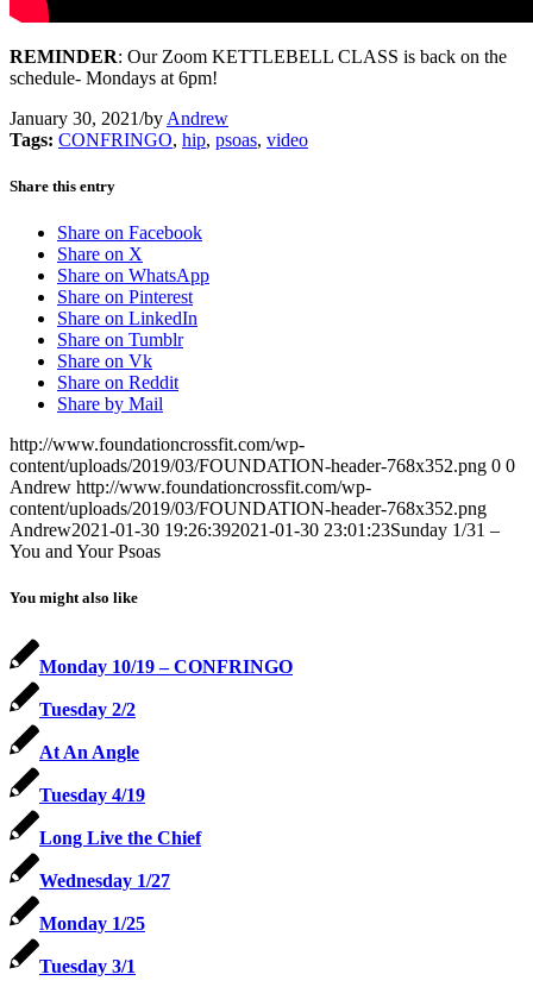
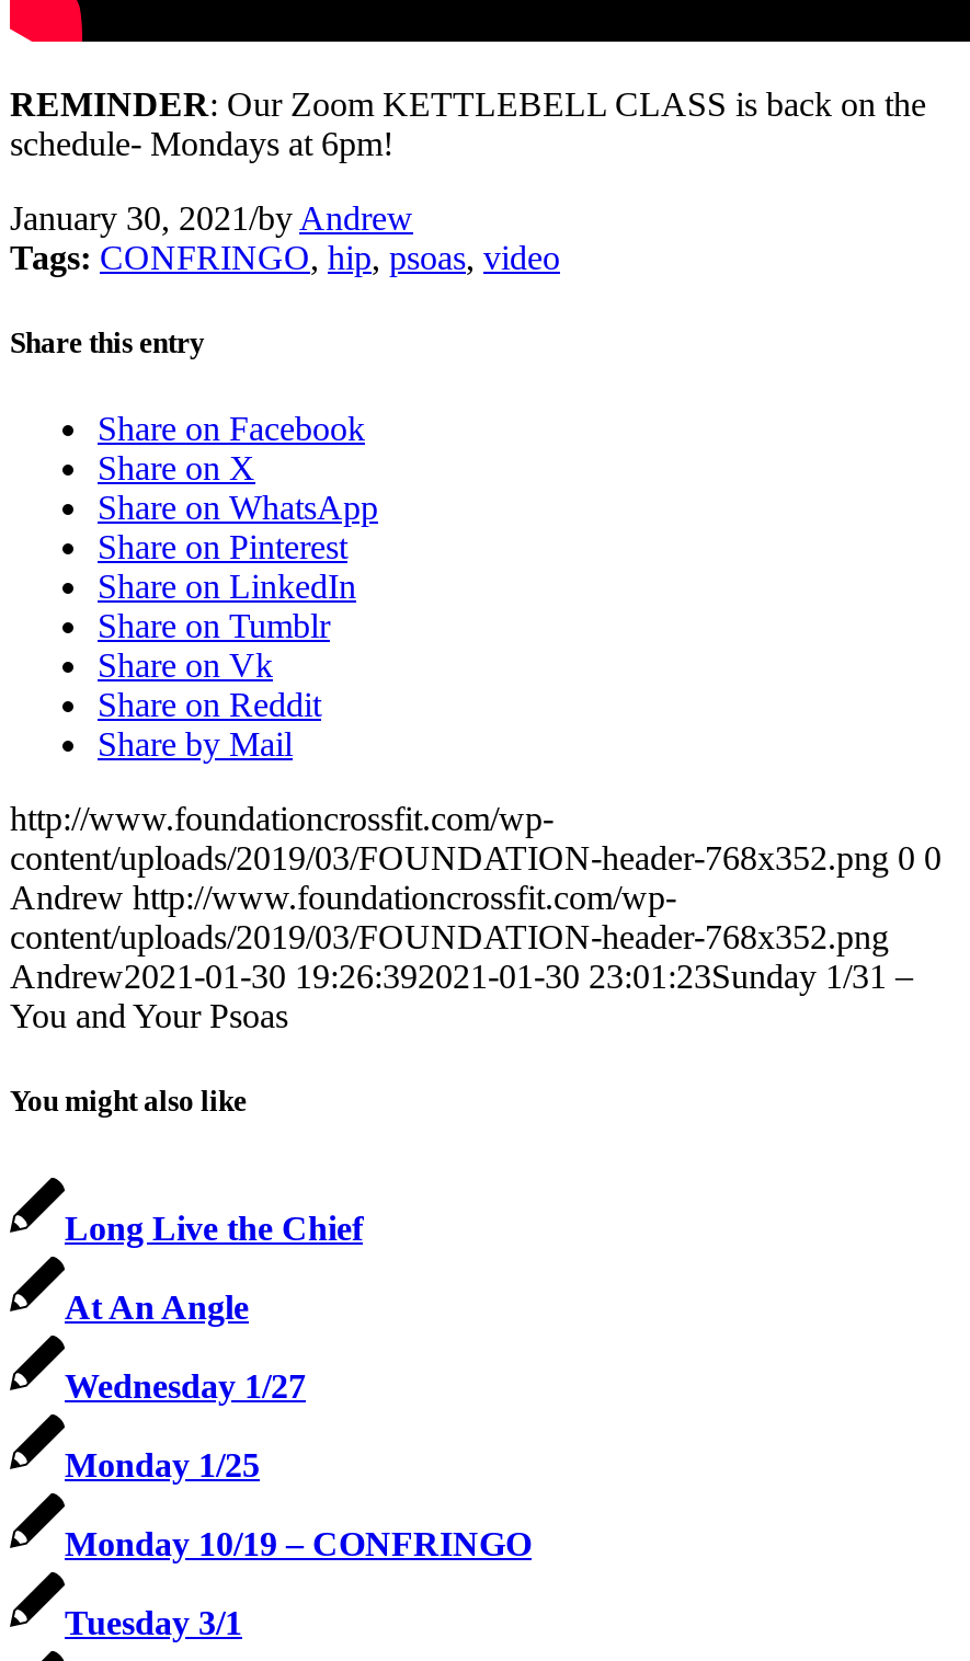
moved [39,656,293,676] -> [65,1524,532,1561]: Monday 10/19 – CONFRINGO
[39,699,136,719] Tuesday 2/2 -> none
[39,784,145,804] Tuesday 4/19 -> none
moved [39,827,201,847] -> [65,1208,363,1246]: Long Live the Chief
moved [39,870,170,933] -> [65,1366,306,1482]: Wednesday 1/27 | Monday 1/25

